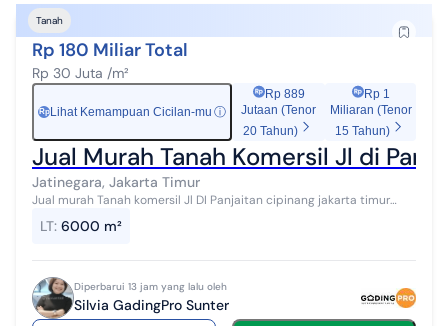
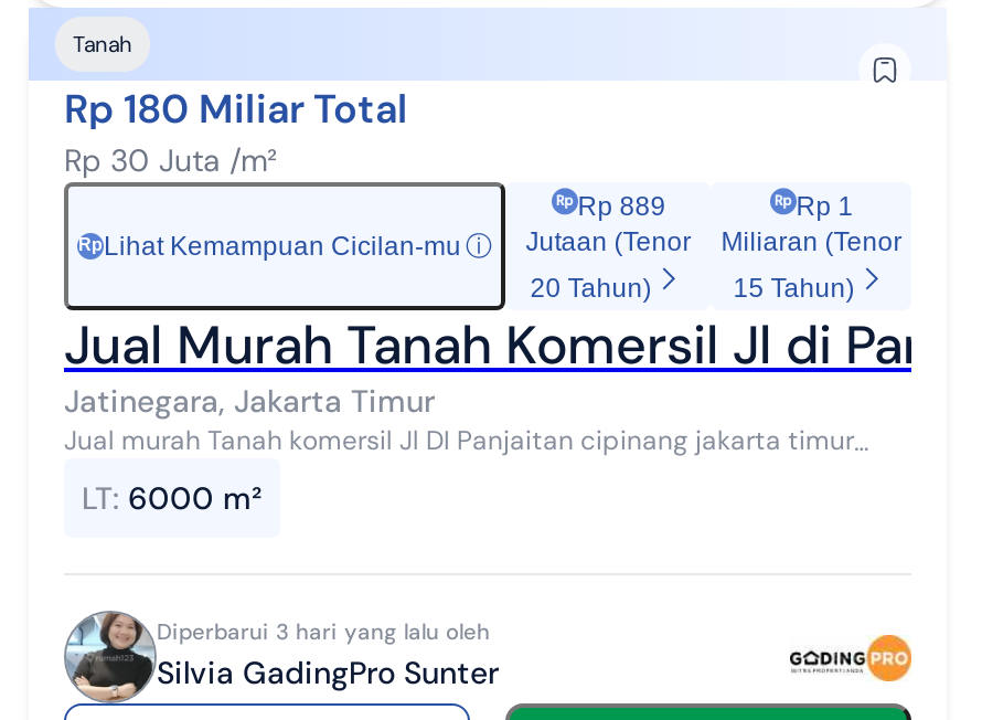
[74,279,227,292] Diperbarui 13 jam yang lalu oleh -> [157,617,490,646] Diperbarui 3 hari yang lalu oleh

